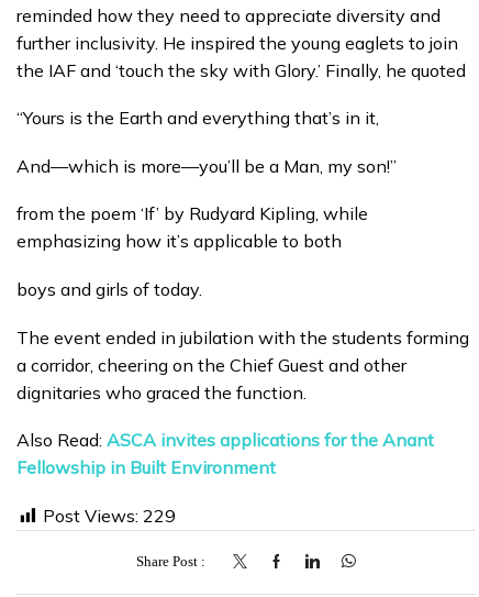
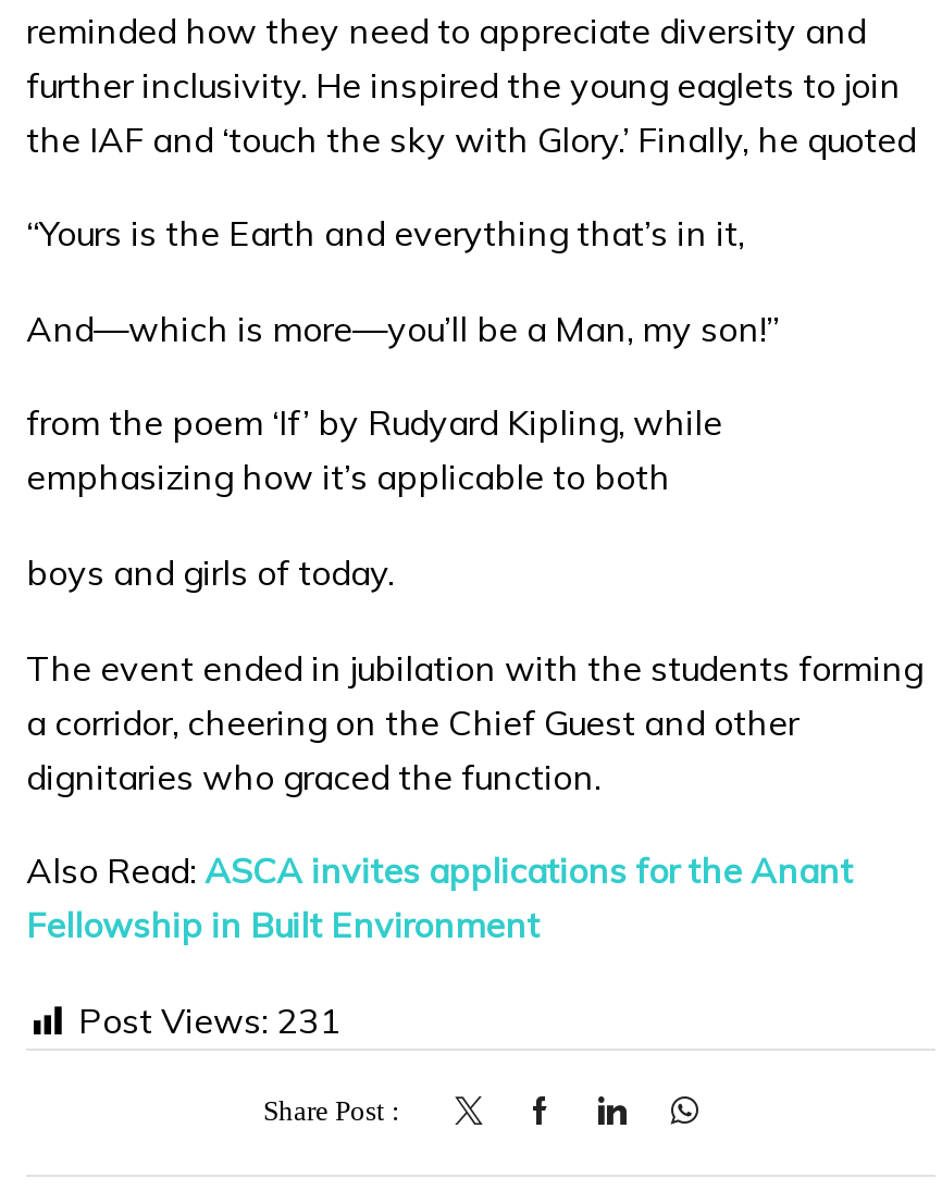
[43,504,176,526] Post Views: 229 -> [78,998,342,1042] Post Views: 231

